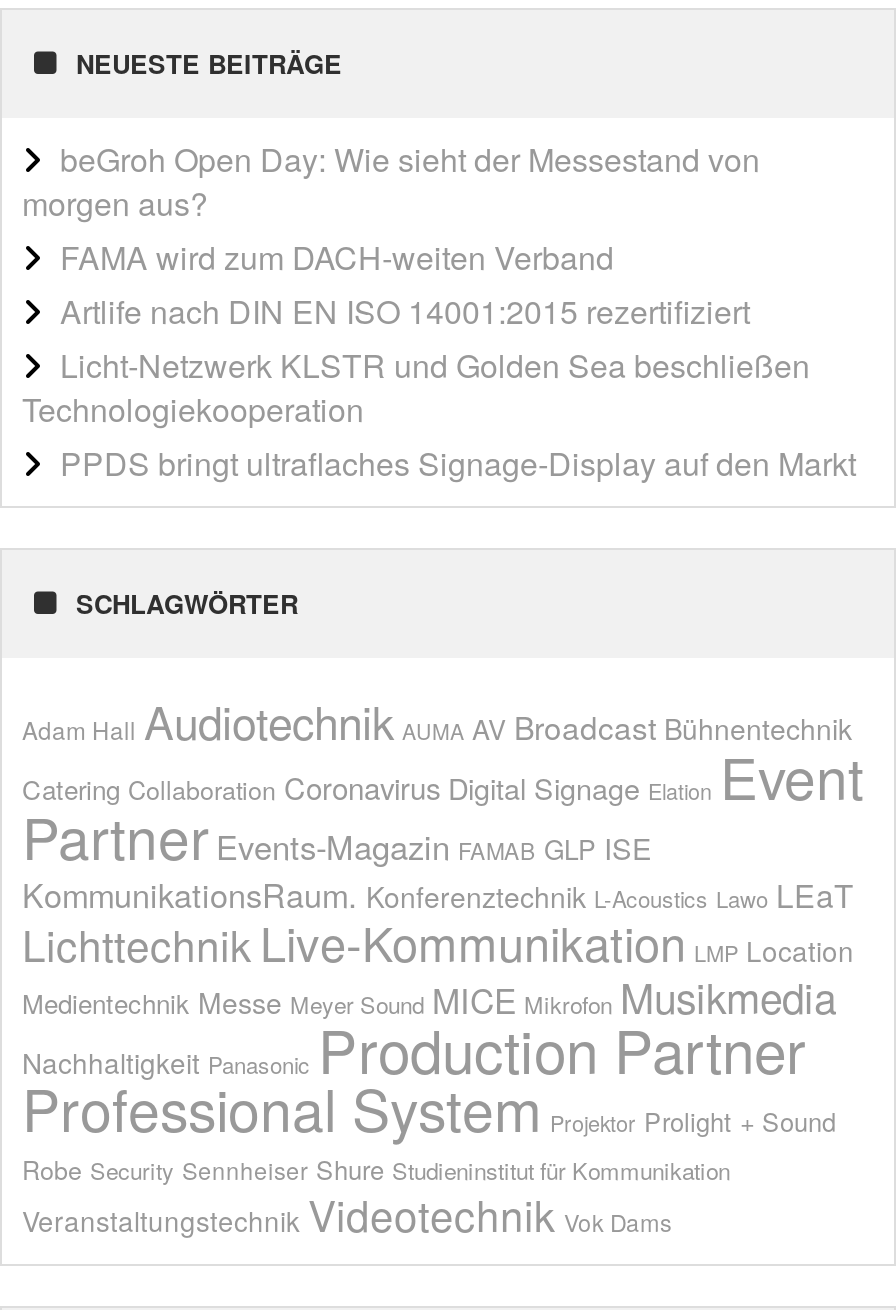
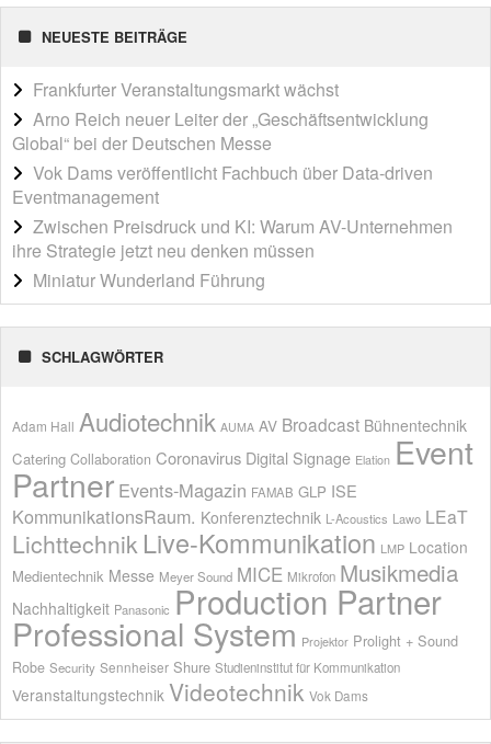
[22,135,856,485] beGroh Open Day: Wie sieht der Messestand von | morgen aus? | FAMA wird zum DACH-weiten Verband | Artlife nach DIN EN ISO 14001:2015 rezertifiziert | Licht-Netzwerk KLSTR und Golden Sea beschließen | Technologiekooperation | PPDS bringt ultraflaches Signage-Display auf den Markt -> [12,76,453,292] Frankfurter Veranstaltungsmarkt wächst | Arno Reich neuer Leiter der „Geschäftsentwicklung | Global“ bei der Deutschen Messe | Vok Dams veröffentlicht Fachbuch über Data-driven | Eventmanagement | Zwischen Preisdruck und KI: Warum AV-Unternehmen | ihre Strategie jetzt neu denken müssen | Miniatur Wunderland Führung

